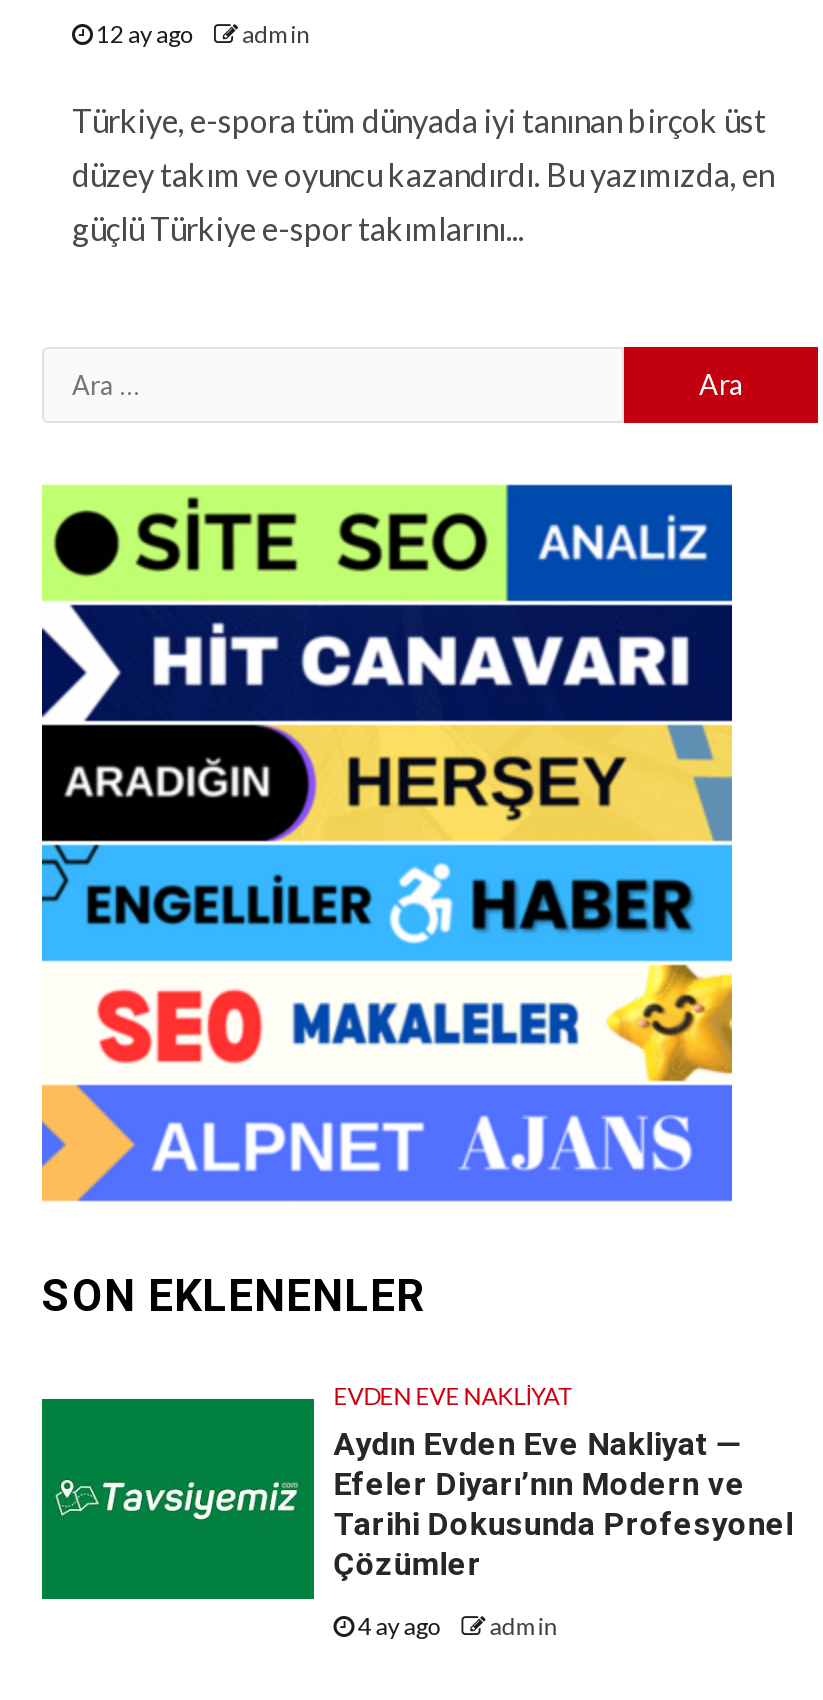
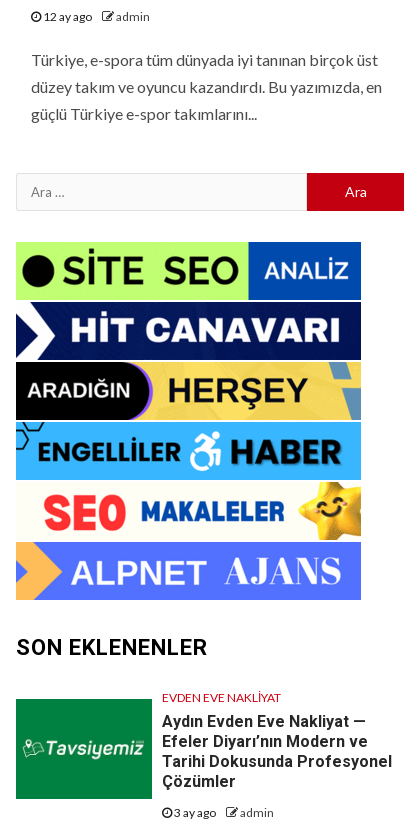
[354,1610,558,1640] 4 ay ago admin -> [172,805,274,820] 3 ay ago admin

